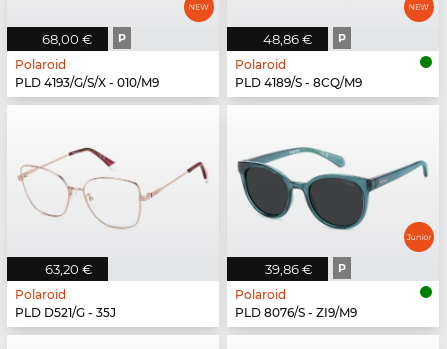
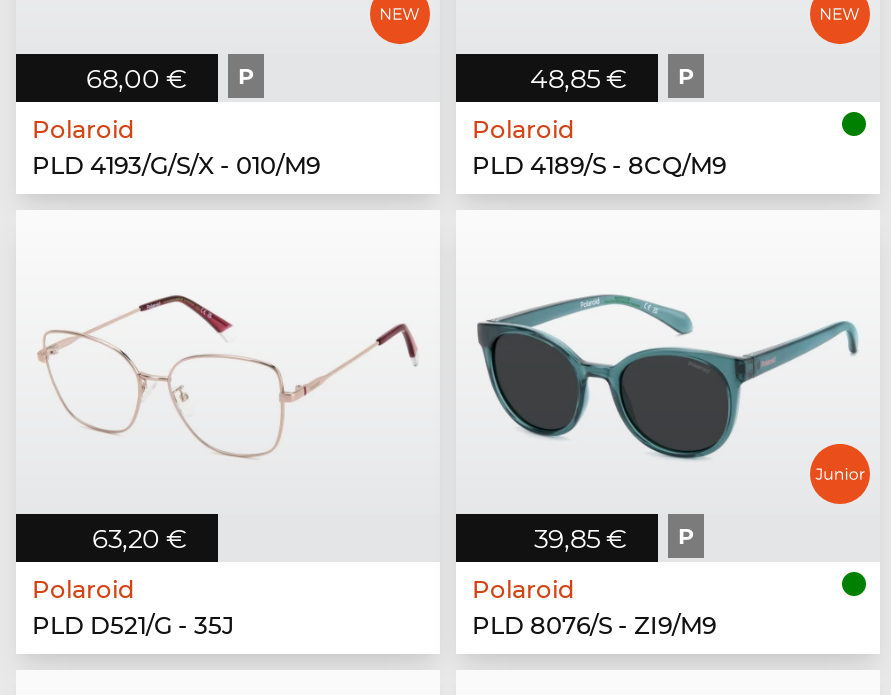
[263,31,346,47] 48,86 € P -> [530,61,694,93] 48,85 € P
[265,261,346,277] 39,86 € P -> [534,523,694,555] 39,85 € P

